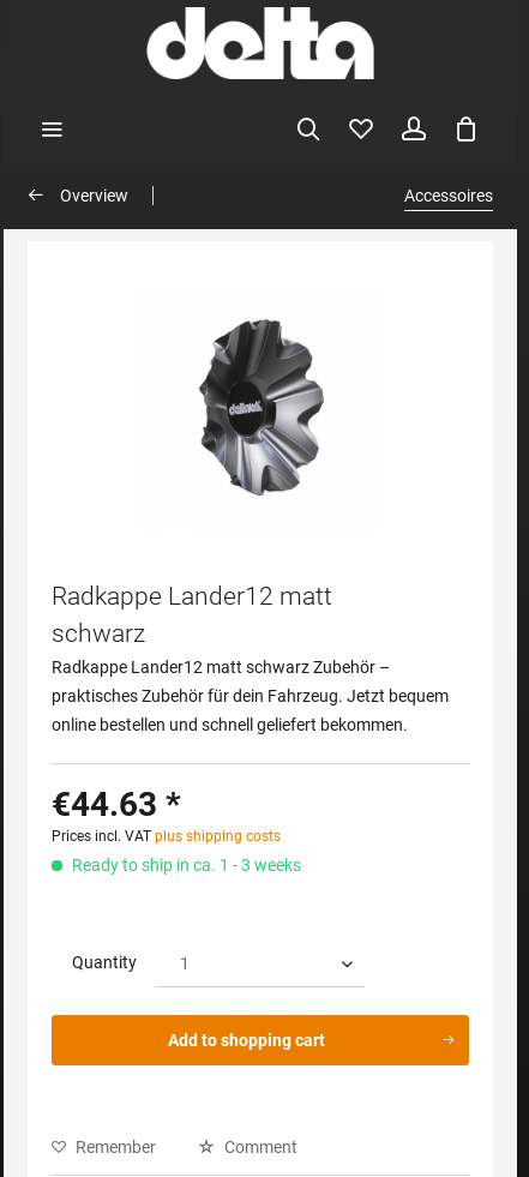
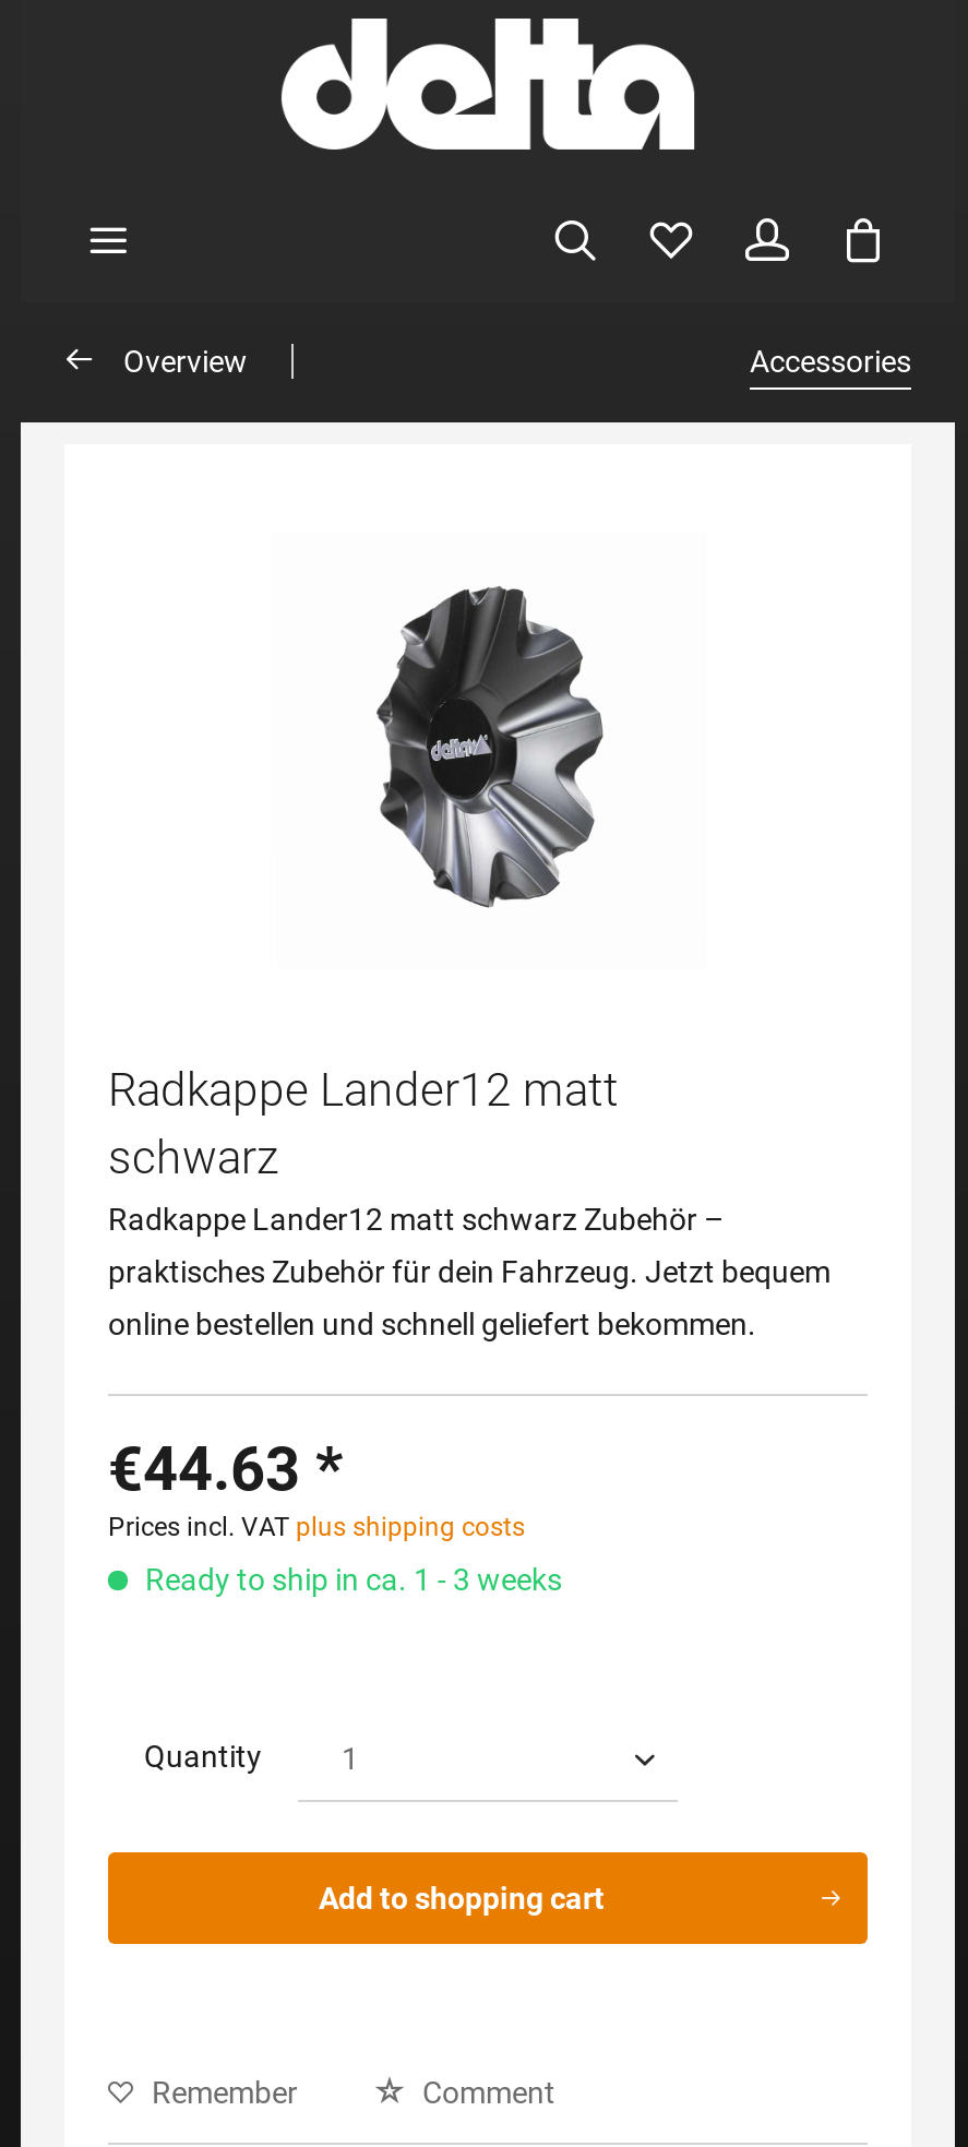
[404,186,493,205] Accessoires -> [750,344,911,379] Accessories

